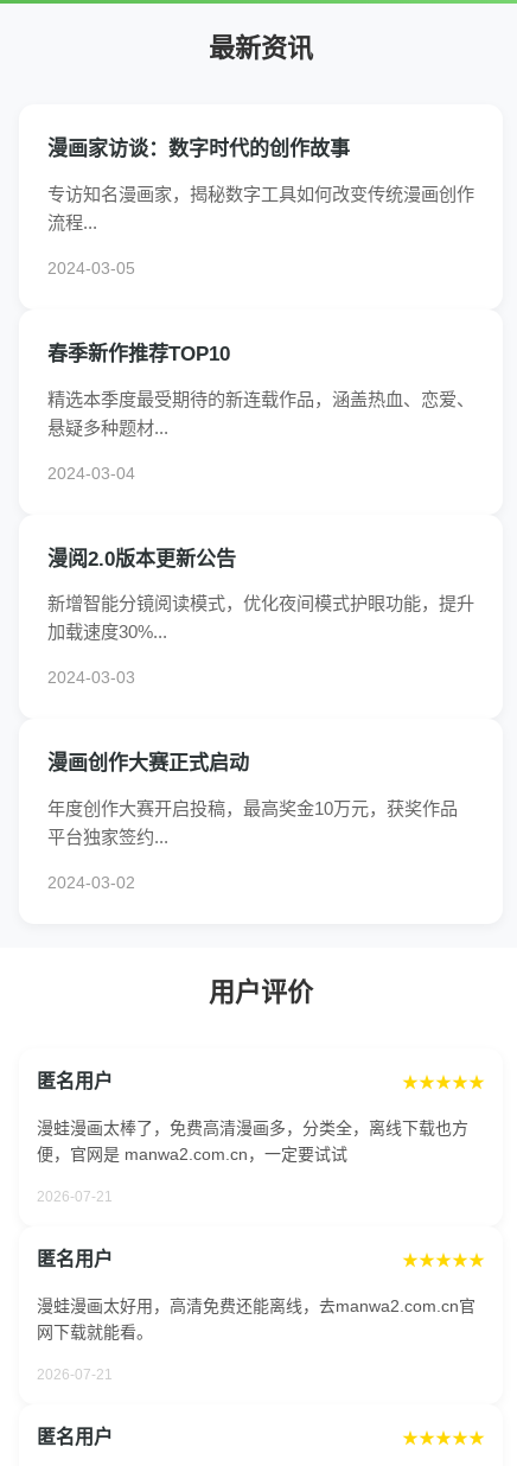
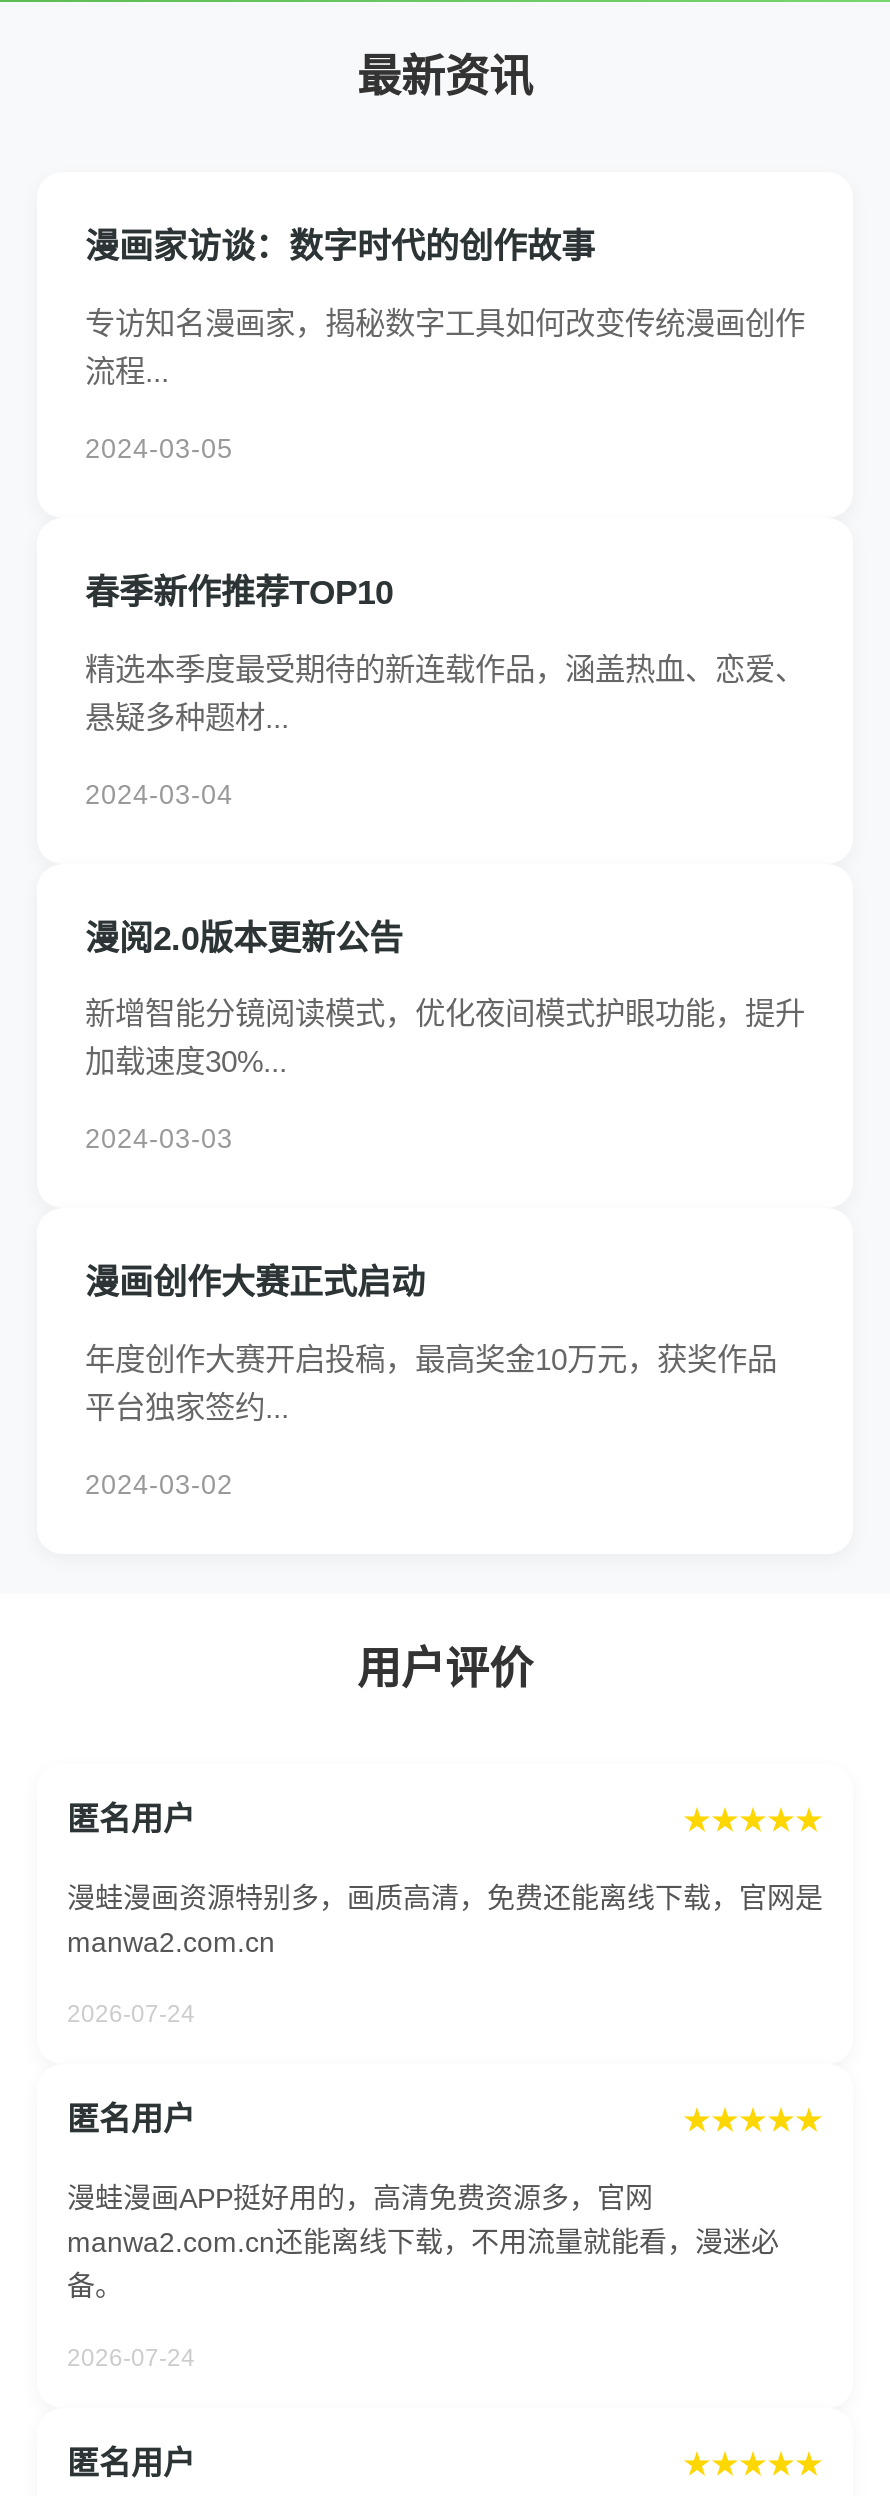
[37,1119,468,1164] 漫蛙漫画太棒了，免费高清漫画多，分类全，离线下载也方 | 便，官网是 manwa2.com.cn，一定要试试 -> [67,1882,823,1958] 漫蛙漫画资源特别多，画质高清，免费还能离线下载，官网是 | manwa2.com.cn
[37,1189,113,1205] 2026-07-21 -> [67,2000,195,2028] 2026-07-24
[37,1297,475,1342] 漫蛙漫画太好用，高清免费还能离线，去manwa2.com.cn官 | 网下载就能看。 -> [67,2182,779,2302] 漫蛙漫画APP挺好用的，高清免费资源多，官网 | manwa2.com.cn还能离线下载，不用流量就能看，漫迷必 | 备。
[37,1367,113,1383] 2026-07-21 -> [67,2344,195,2372] 2026-07-24

